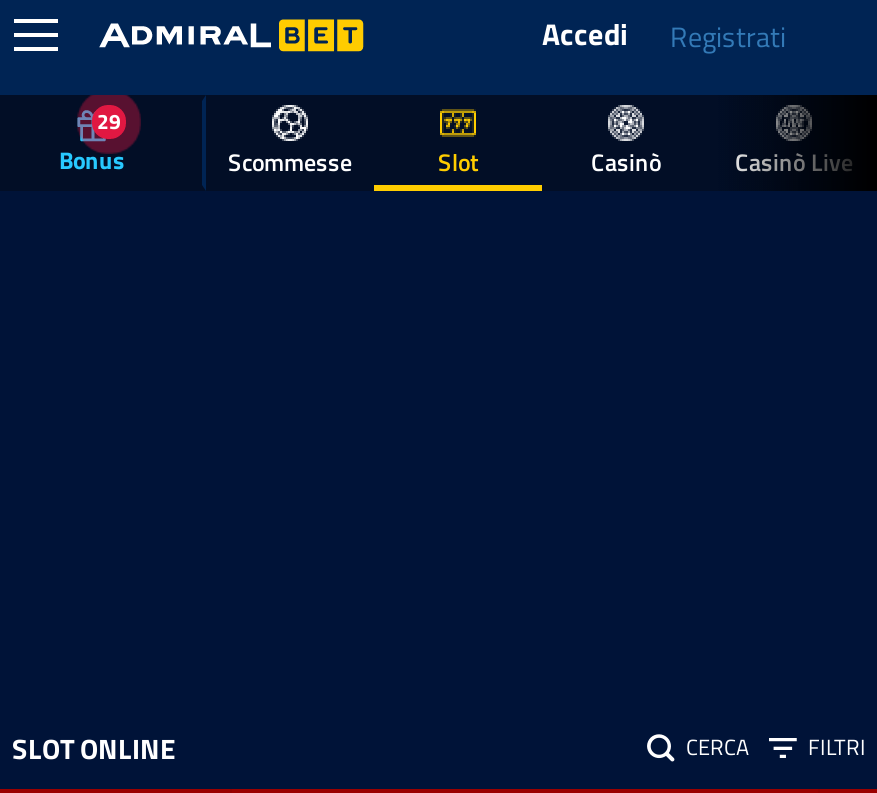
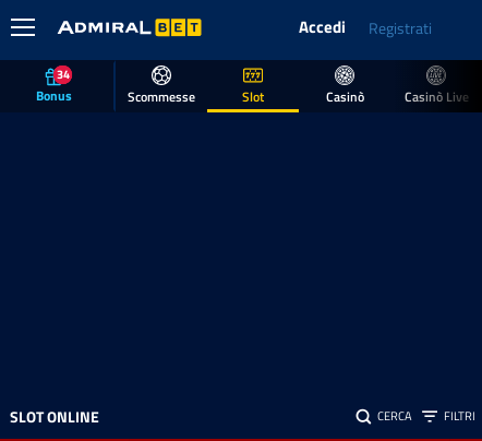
[97,105,121,137] 29 -> [56,65,69,83] 34

